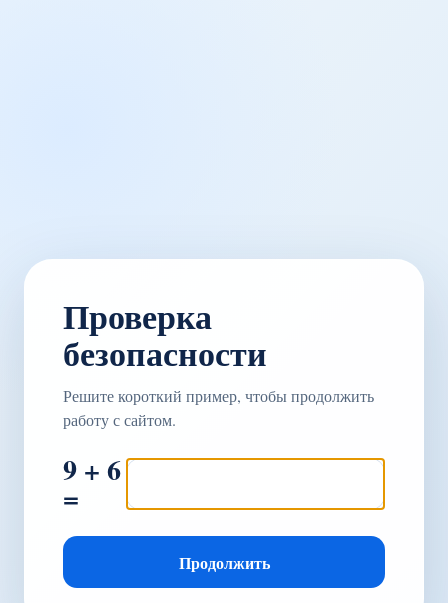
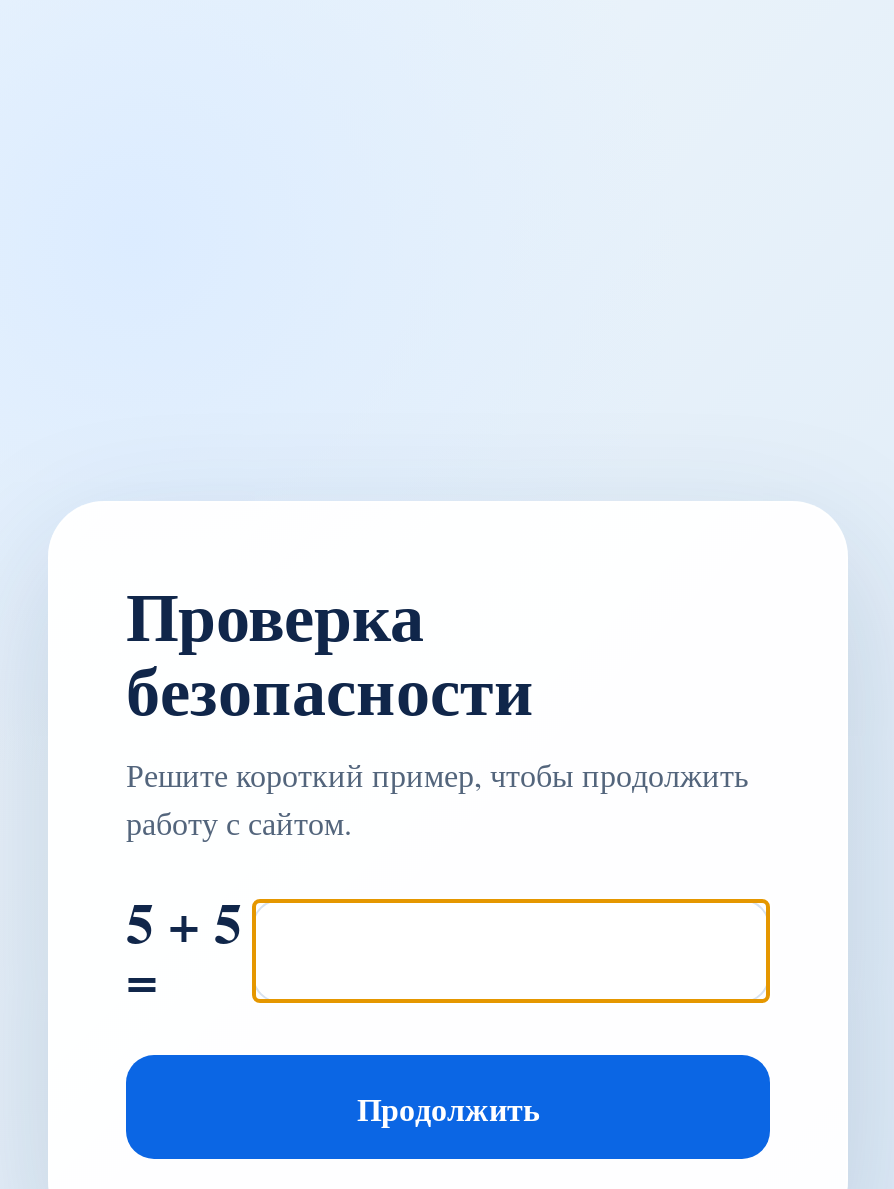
[63,449,121,490] 9 + 6 -> [126,881,242,963] 5 + 5

